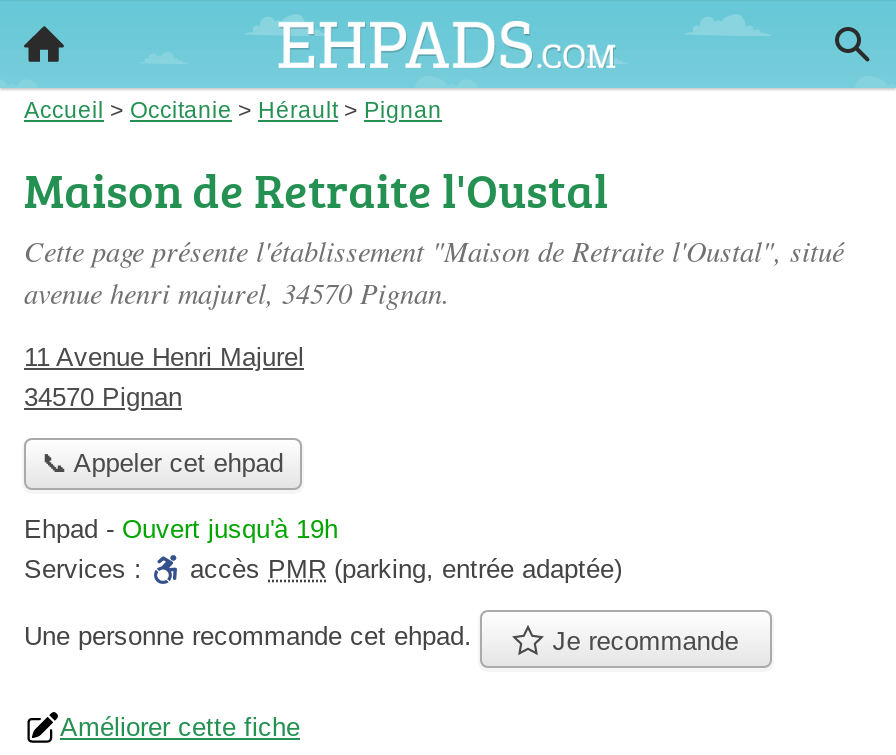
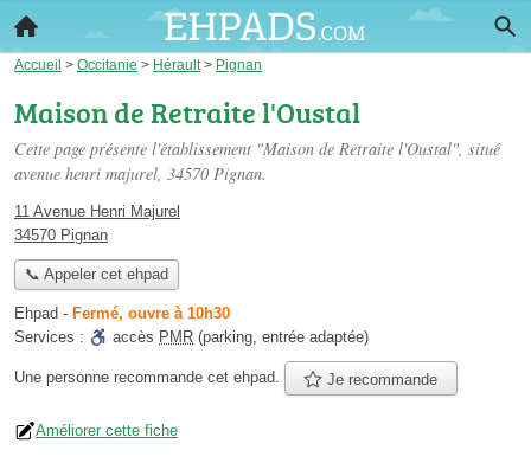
[24,515,338,545] Ehpad - Ouvert jusqu'à 19h -> [14,305,230,323] Ehpad - Fermé, ouvre à 10h30

